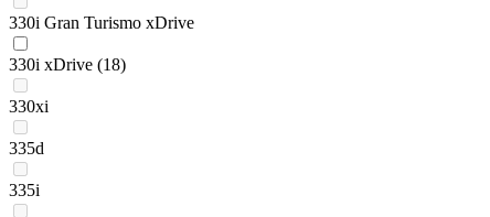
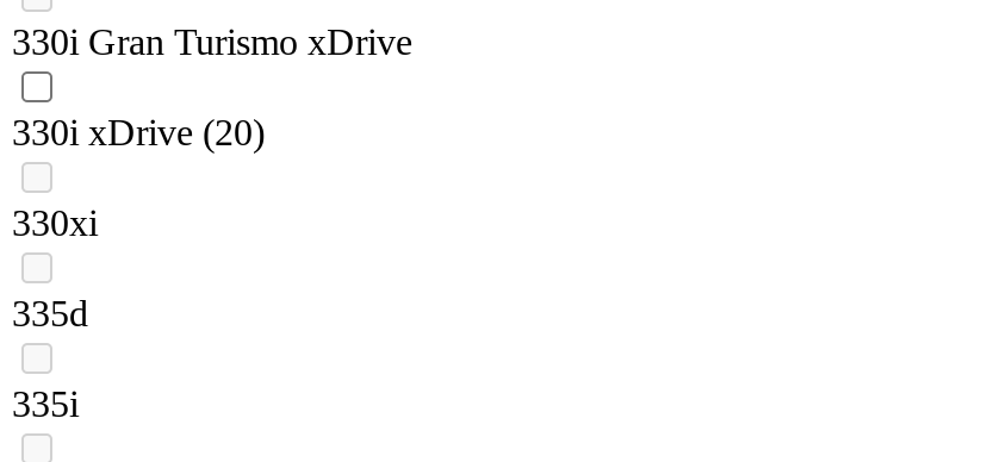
[9,56,126,74] 330i xDrive (18) -> [12,113,265,153] 330i xDrive (20)

